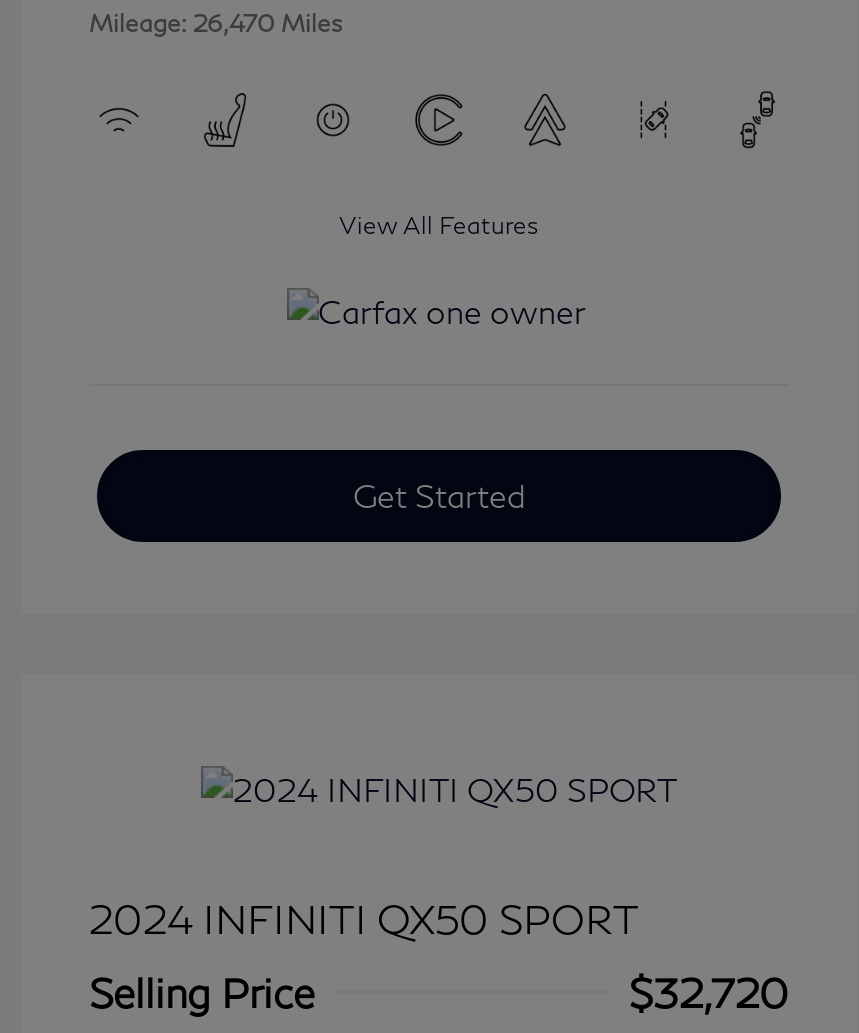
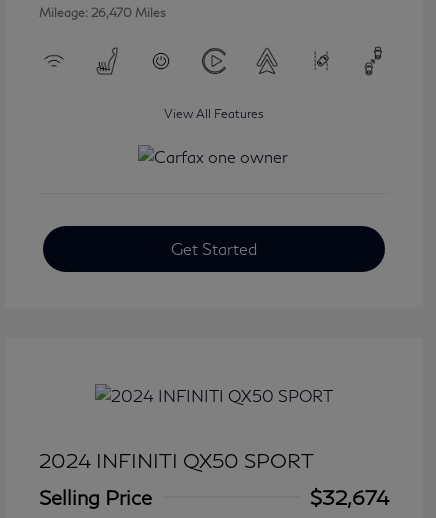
[629,968,789,1016] $32,720 -> [310,485,389,509] $32,674

